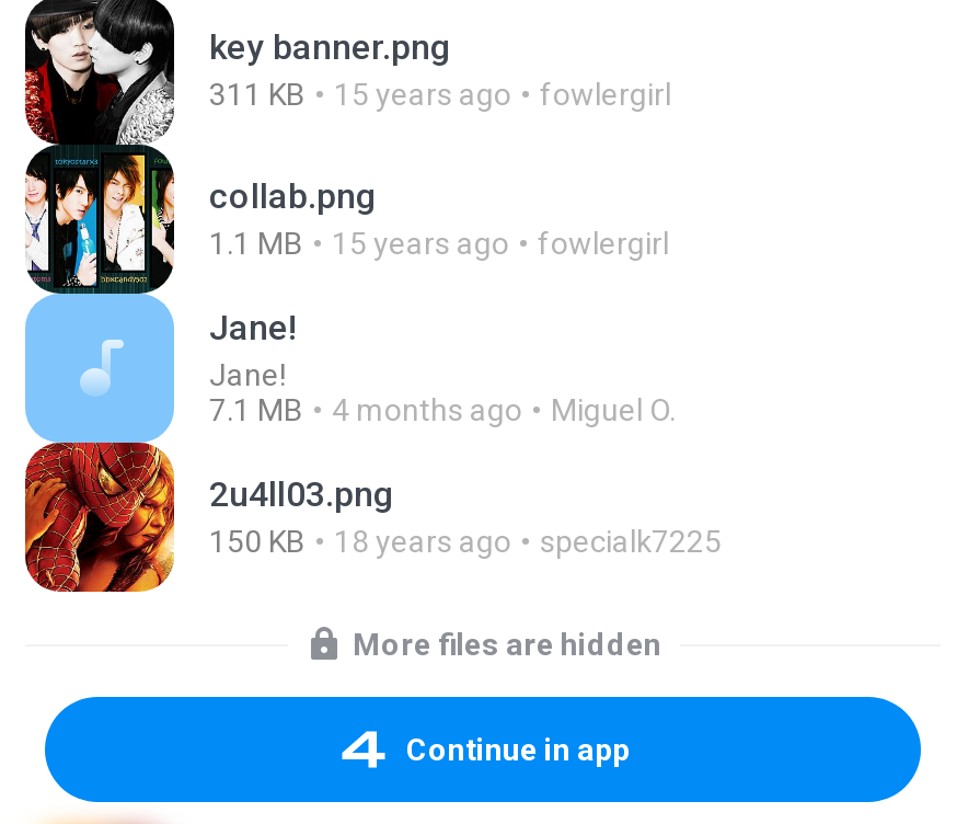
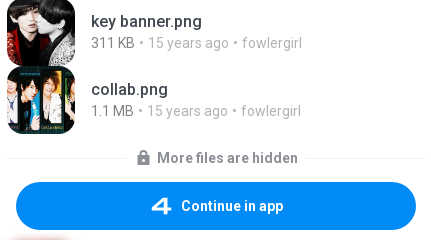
[23,291,722,592] [image] | Jane! | Jane! | 7.1 MB | 4 months ago | Miguel O. | 2u4ll03.png | 150 KB | 18 years ago | specialk7225 -> none

